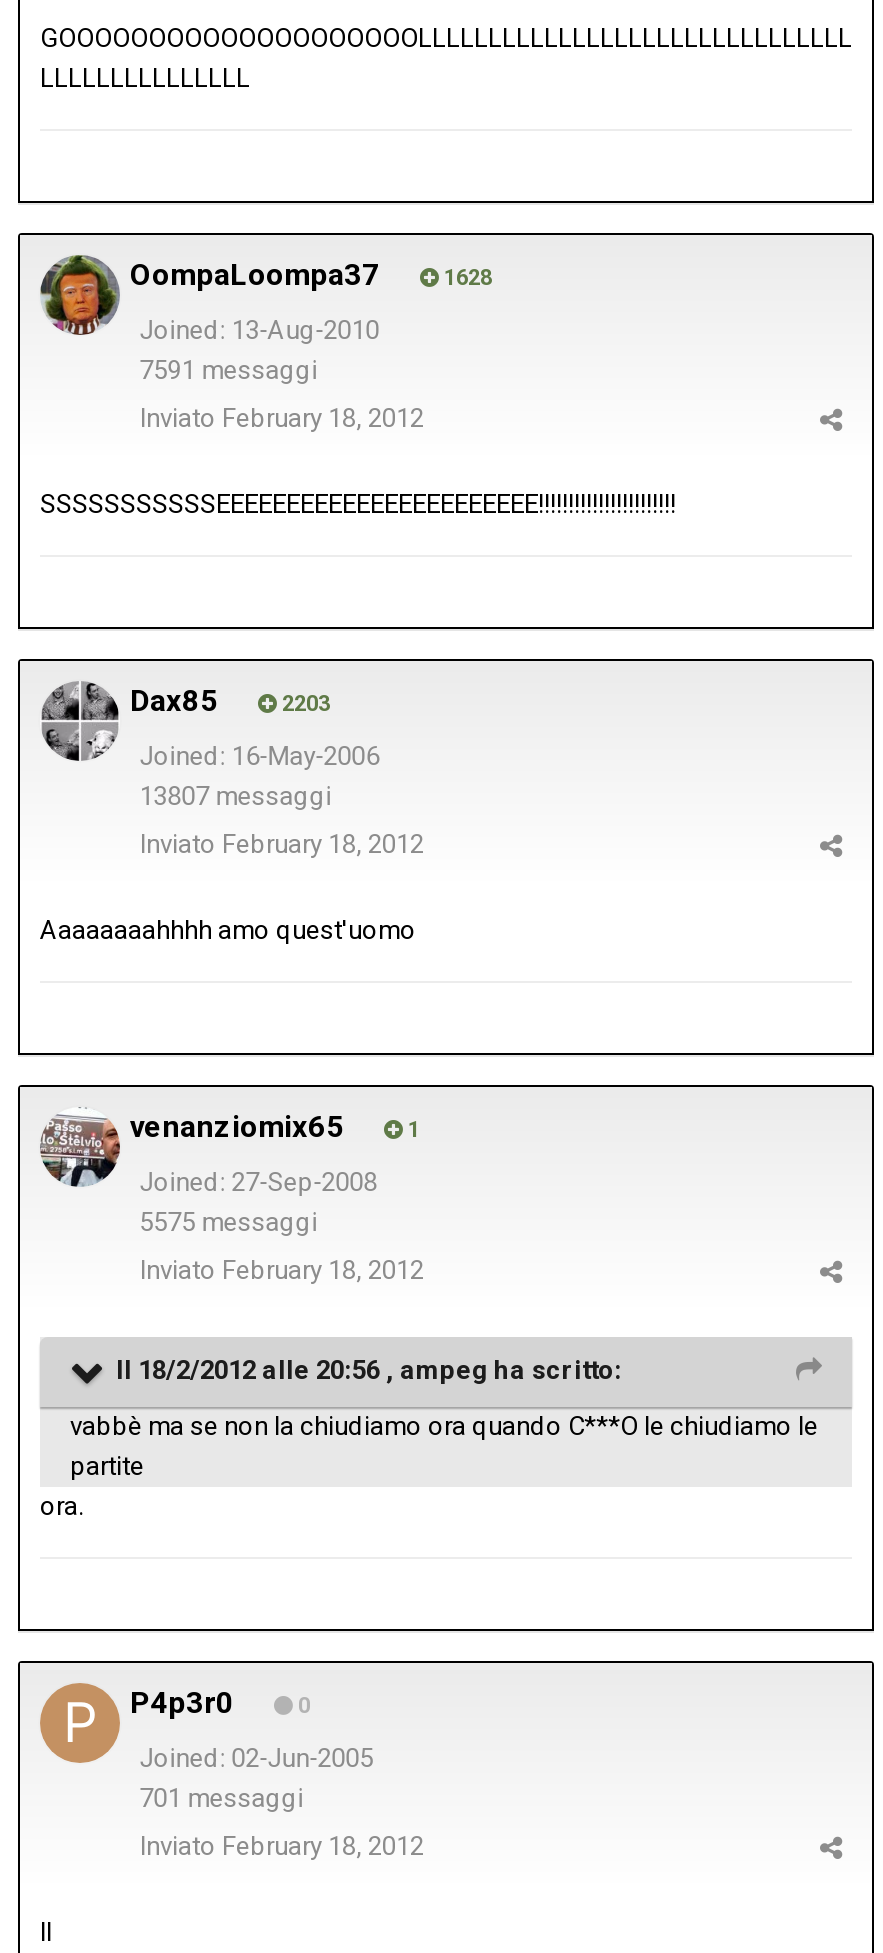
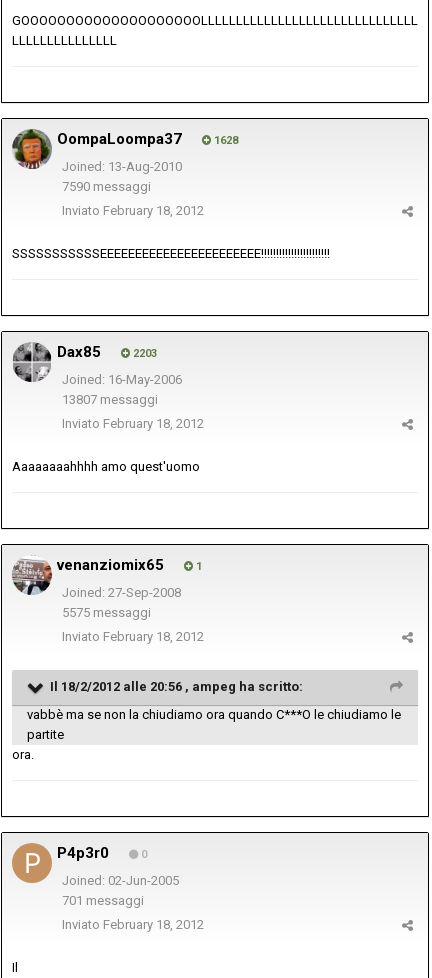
[140,356,318,386] 7591 messaggi -> [62,179,151,194] 7590 messaggi

